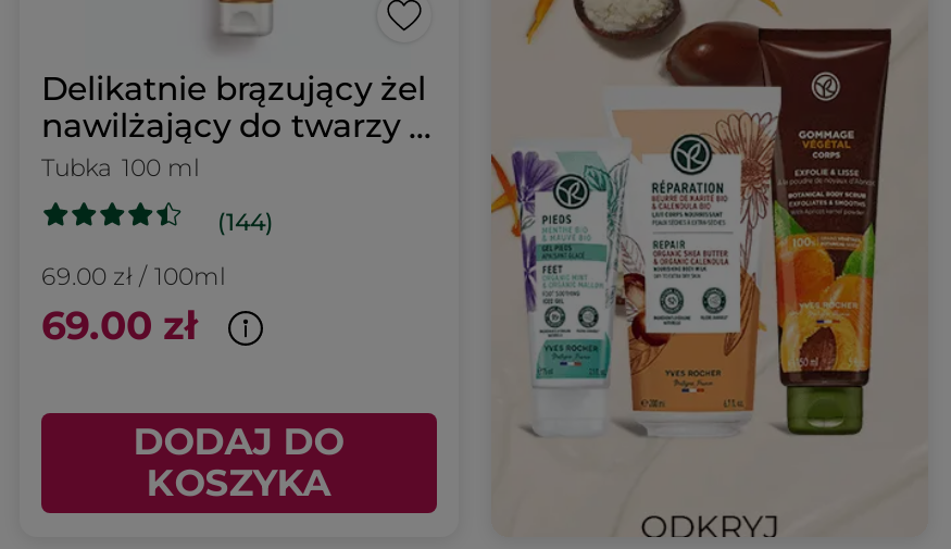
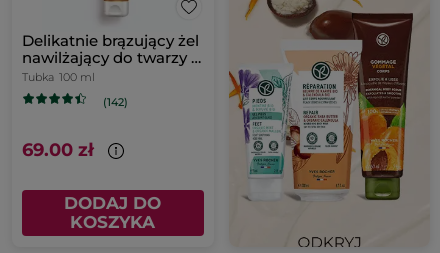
[41,206,274,292] (144) | 69.00 zł / 100ml -> [103,95,128,109] (142)

